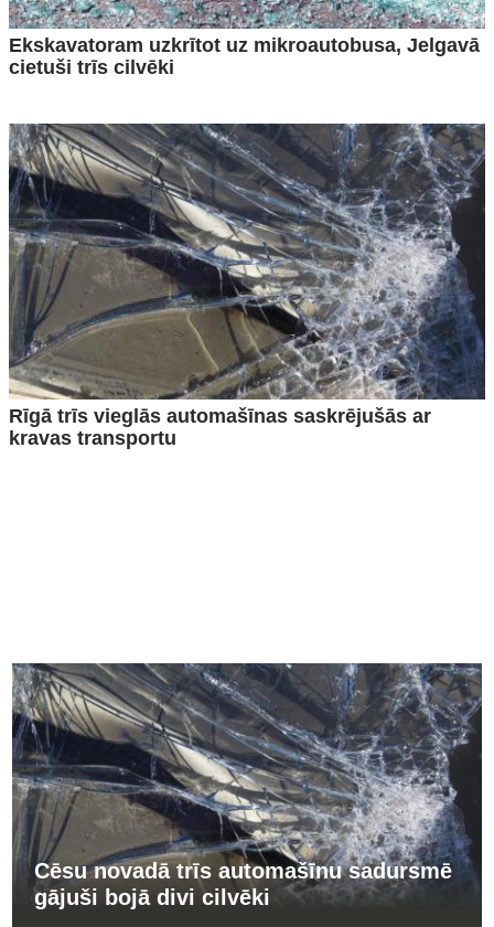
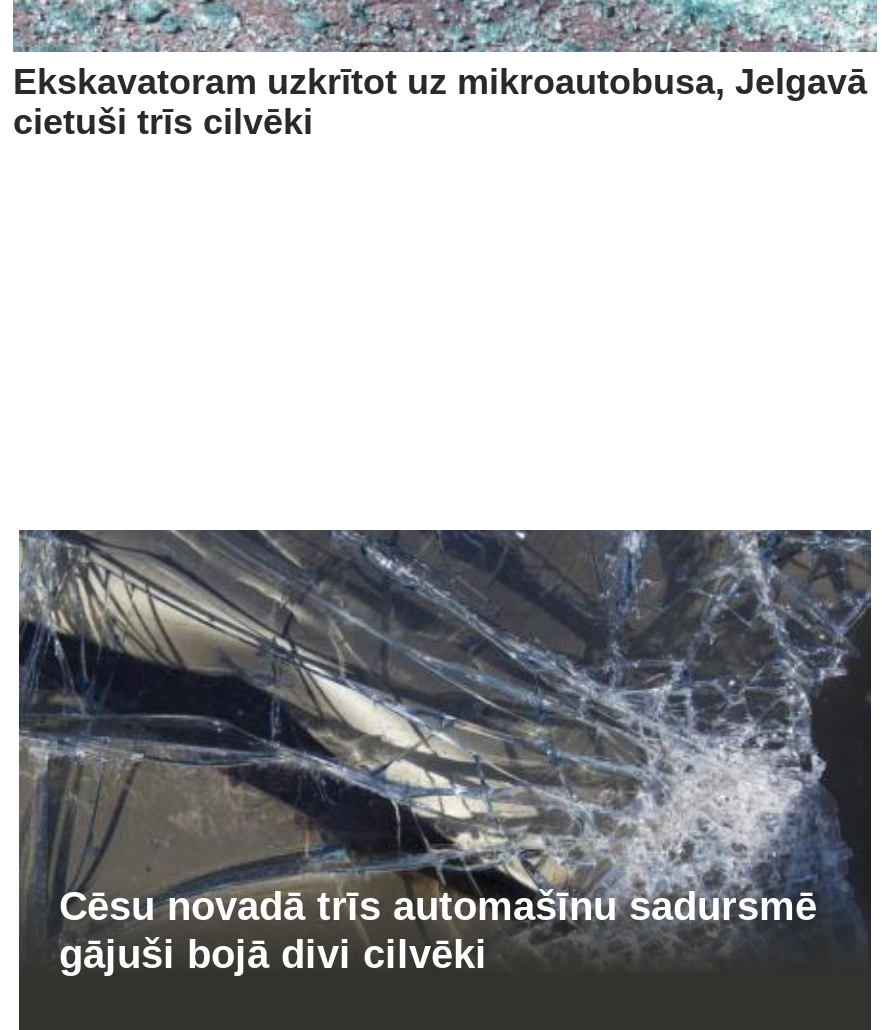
[9,122,486,449] [image] | Rīgā trīs vieglās automašīnas saskrējušās ar | kravas transportu -> none

